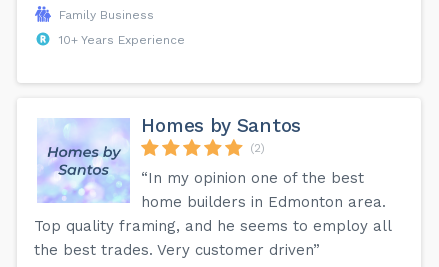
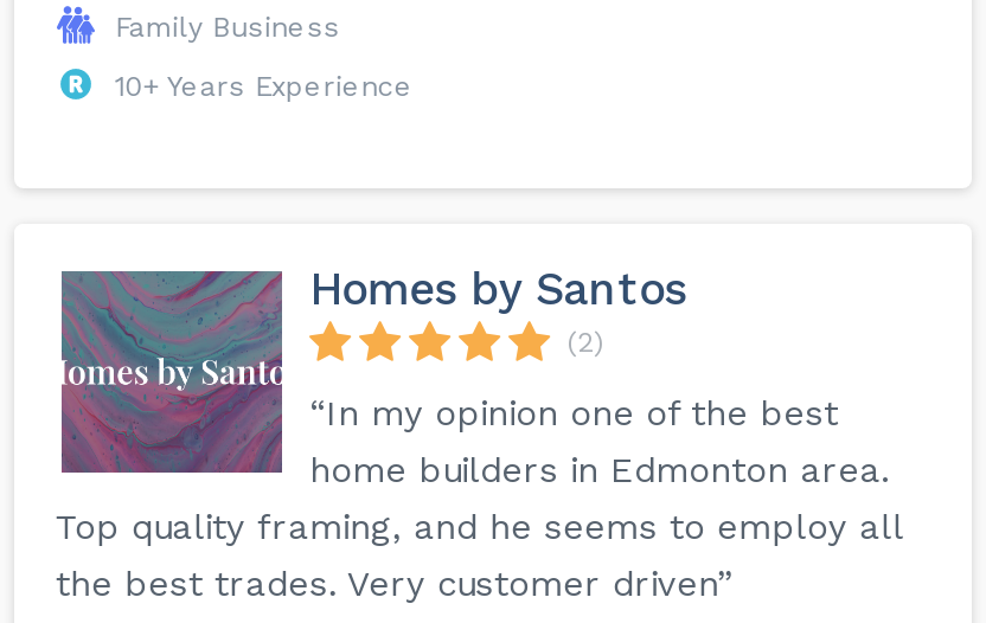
[37,118,131,204] [image] -> [59,269,284,475] [image]

